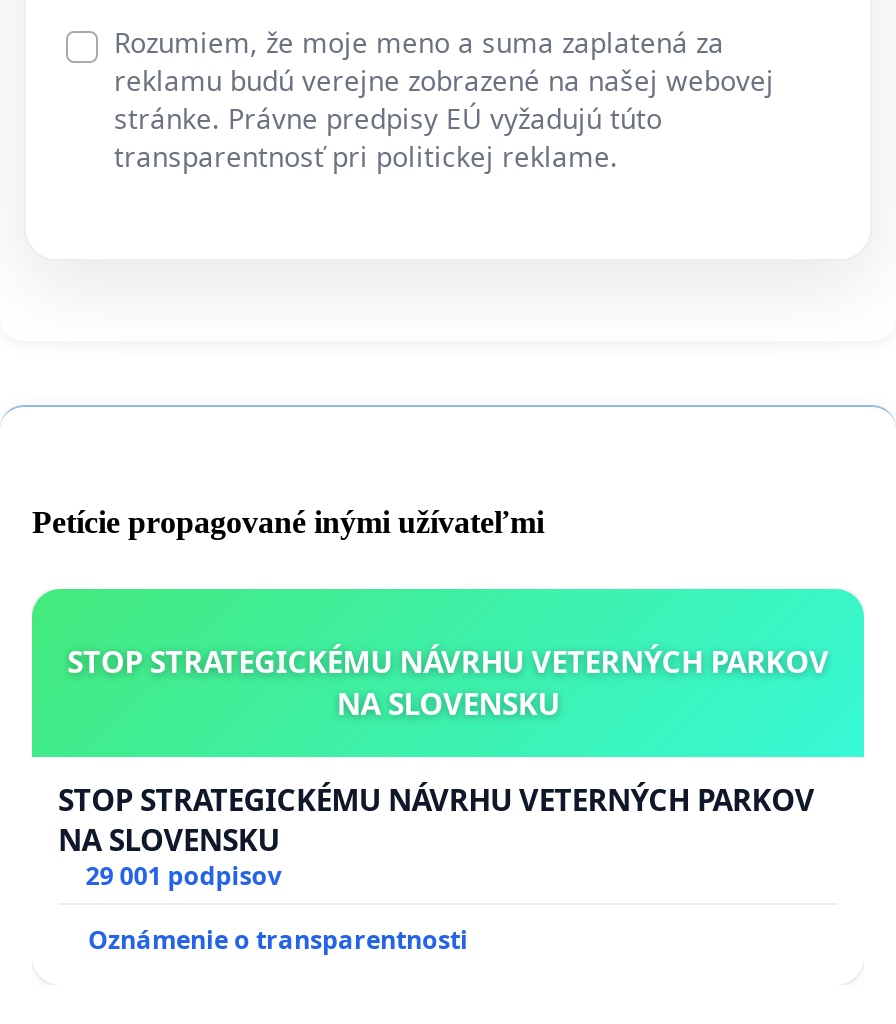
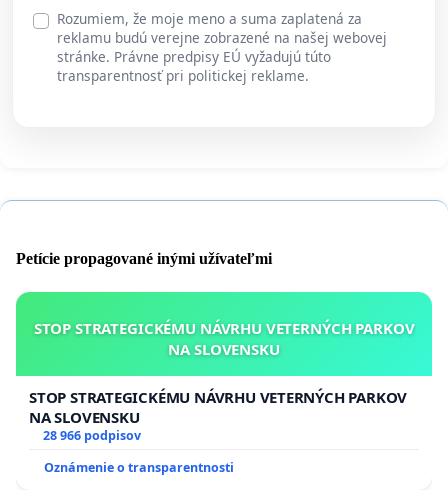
[86,858,282,892] 29 001 podpisov -> [43,427,141,444] 28 966 podpisov

